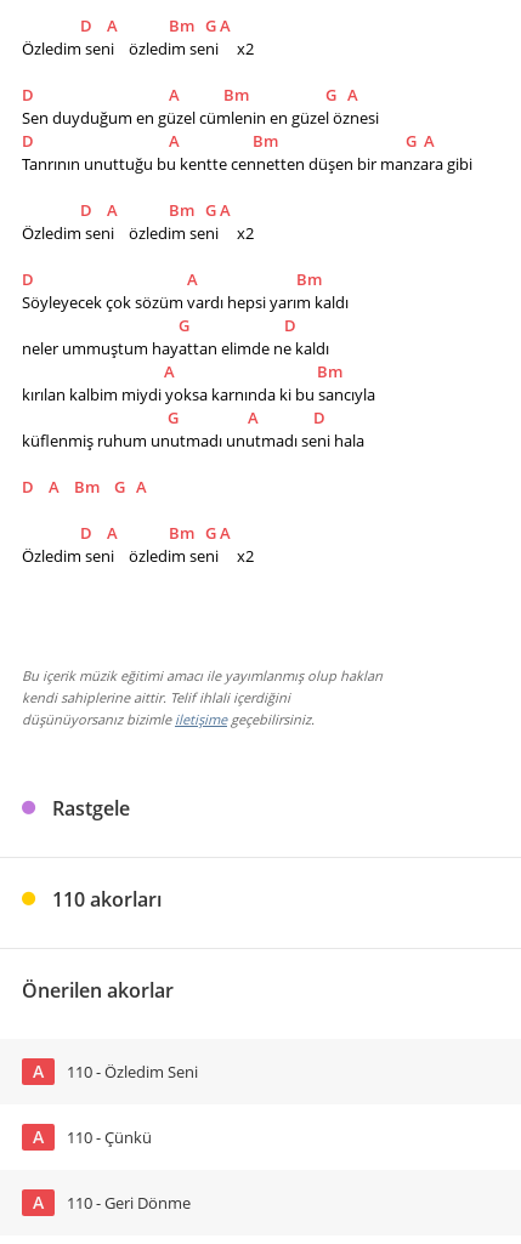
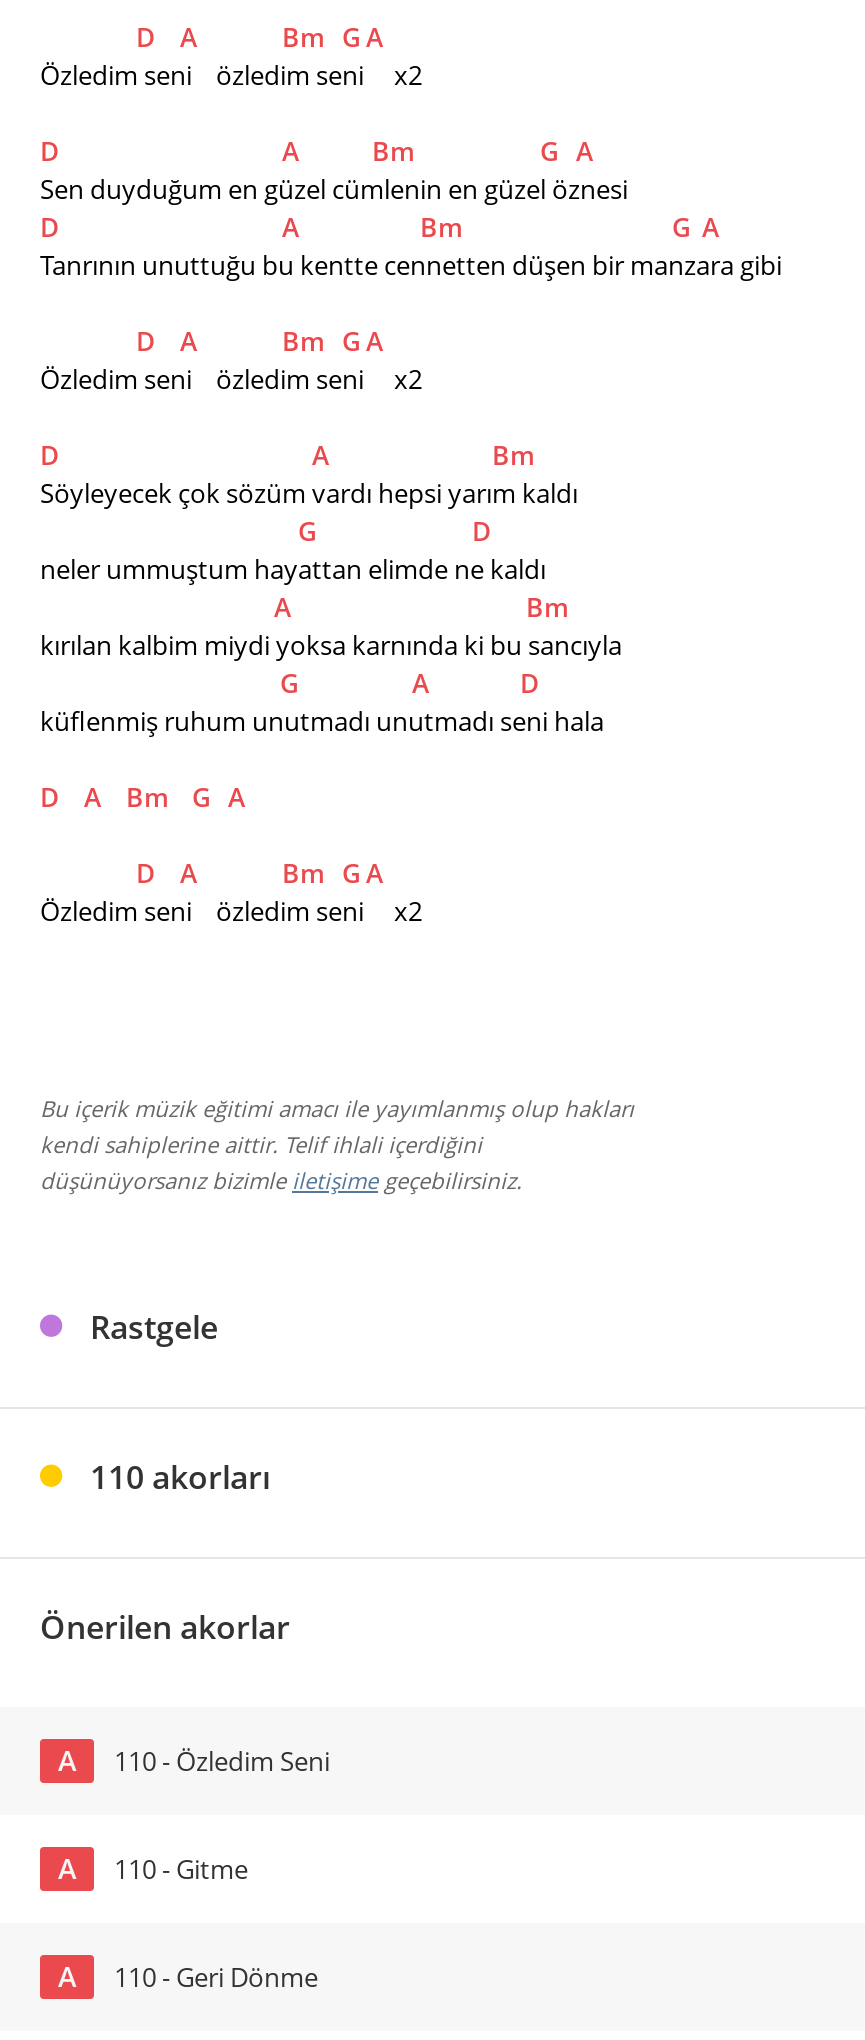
[33,1125,152,1148] A 110 - Çünkü -> [58,1849,248,1887] A 110 - Gitme

